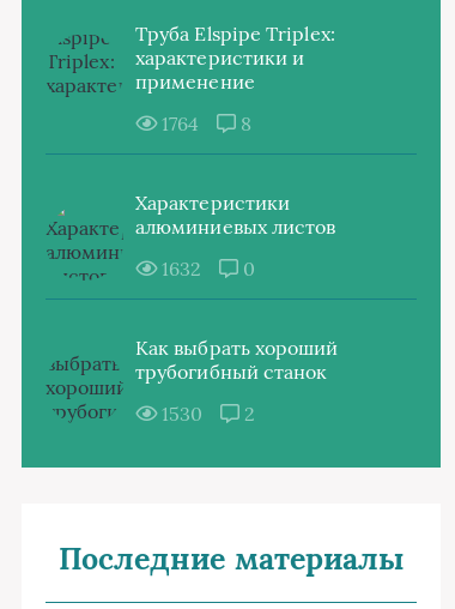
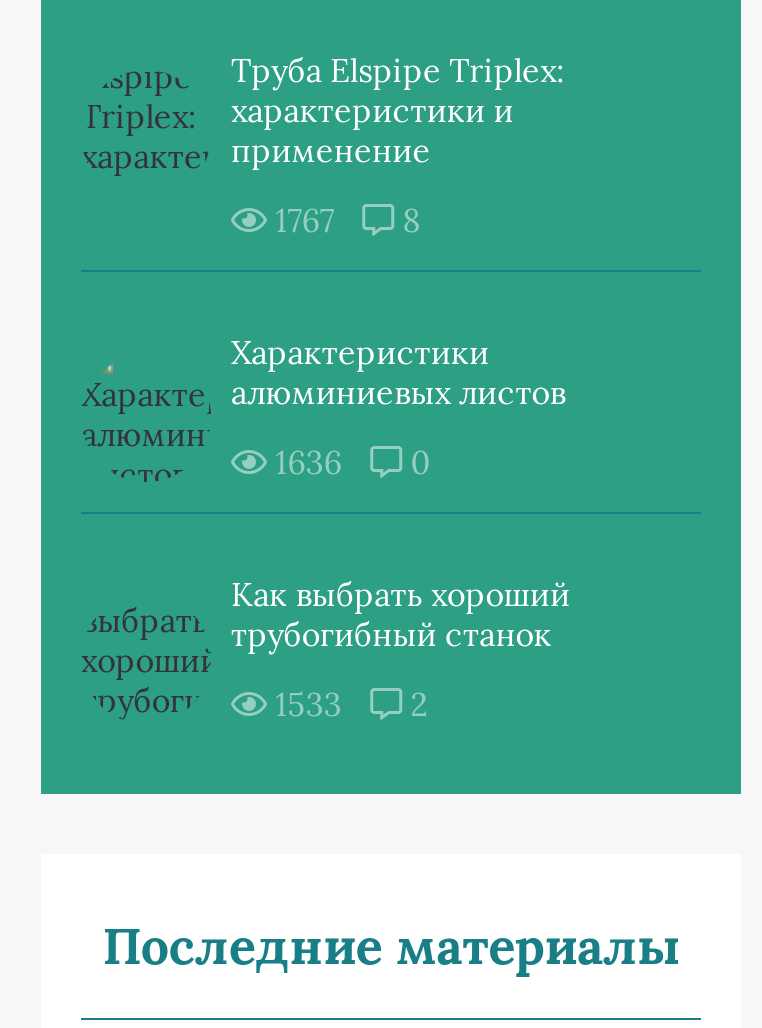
[157,111,251,135] 1764 8 -> [267,200,421,240] 1767 8
[157,257,255,281] 1632 0 -> [267,442,431,482] 1636 0
[157,402,255,426] 1530 2 -> [267,684,429,724] 1533 2

